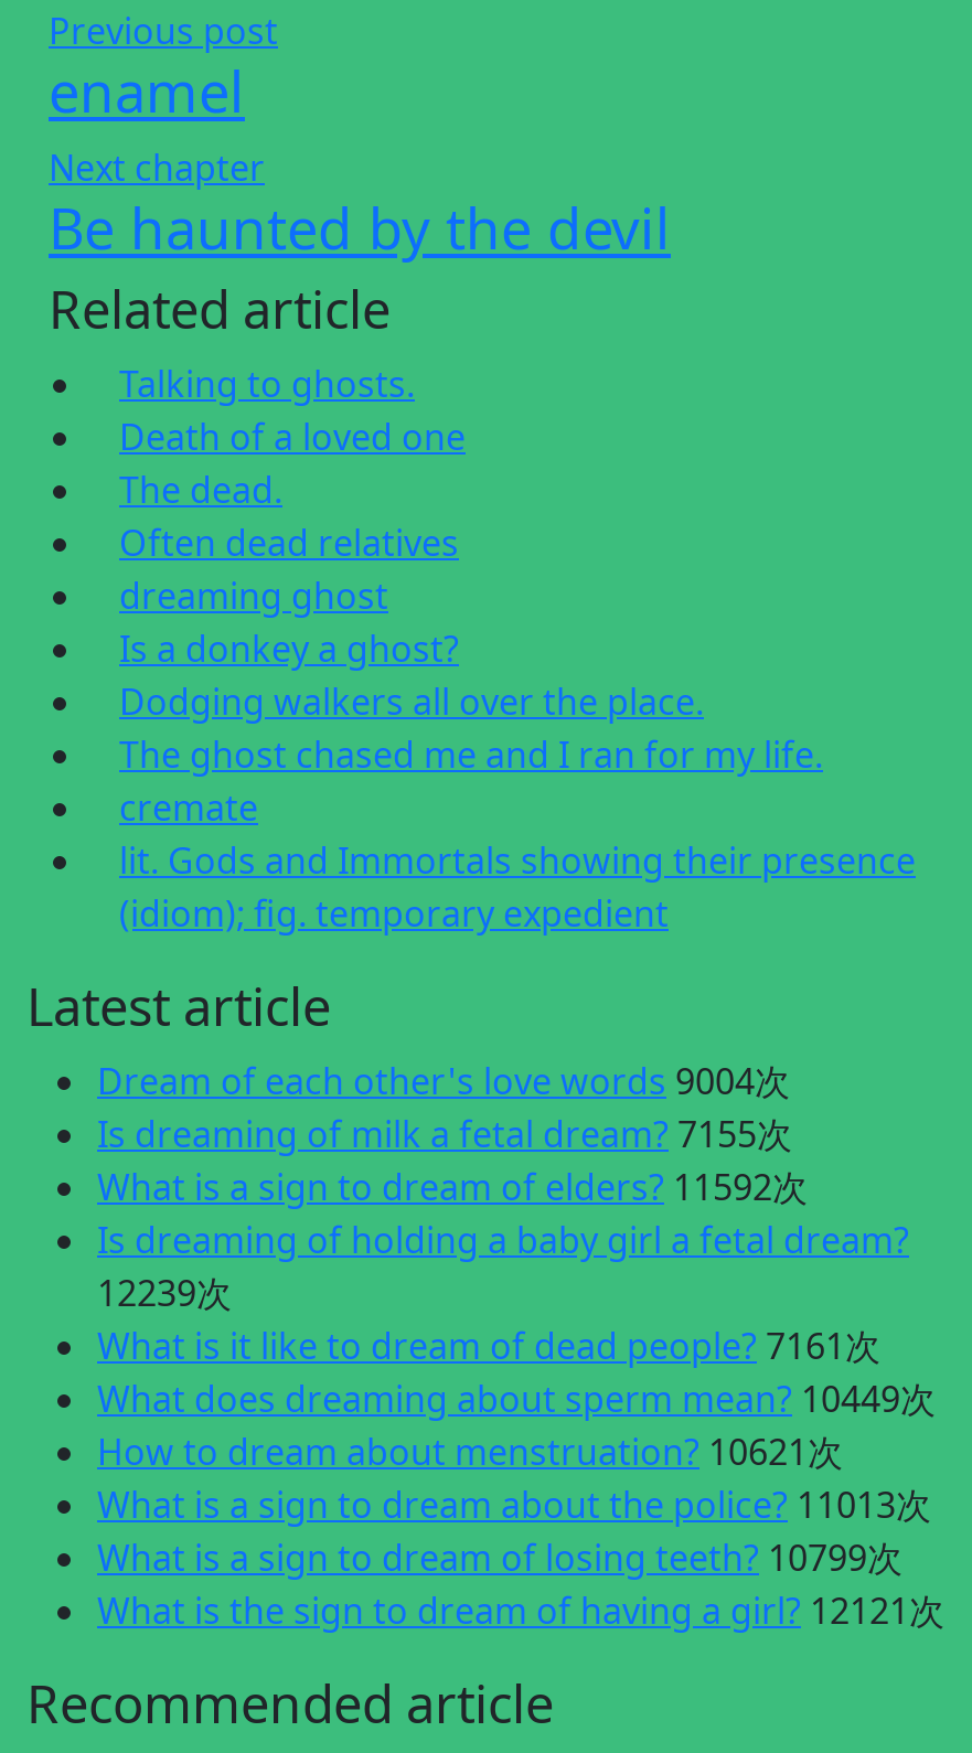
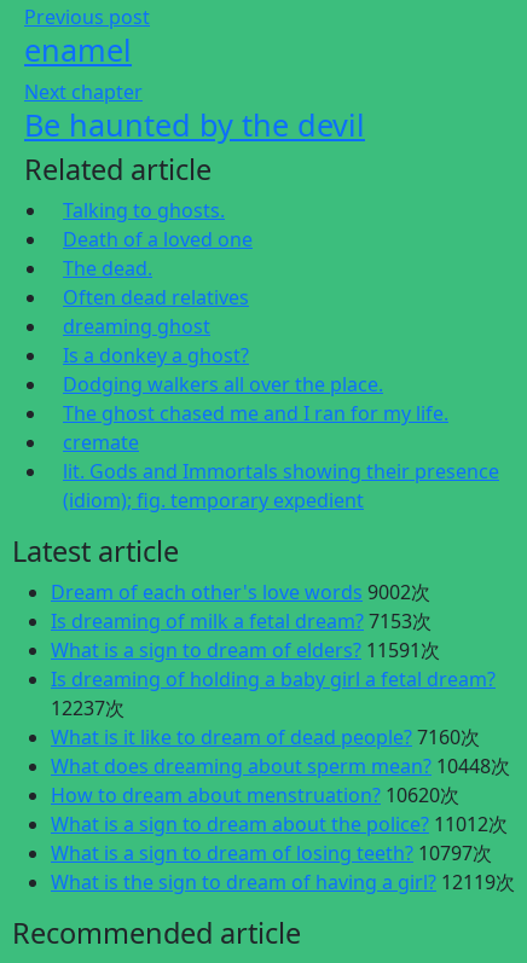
[97,1057,790,1105] Dream of each other's love words 9004次 -> [51,579,430,605] Dream of each other's love words 9002次
[97,1110,792,1158] Is dreaming of milk a fetal dream? 7155次 -> [51,608,432,634] Is dreaming of milk a fetal dream? 7153次
[97,1163,808,1211] What is a sign to dream of elders? 11592次 -> [51,637,440,663] What is a sign to dream of elders? 11591次
[97,1269,232,1317] 12239次 -> [51,695,124,721] 12237次
[97,1322,880,1370] What is it like to dream of dead people? 7161次 -> [51,724,480,750] What is it like to dream of dead people? 7160次
[97,1375,936,1423] What does dreaming about sperm mean? 10449次 -> [51,753,510,779] What does dreaming about sperm mean? 10448次
[97,1428,843,1476] How to dream about menstruation? 10621次 -> [51,782,459,808] How to dream about menstruation? 10620次
[97,1481,931,1529] What is a sign to dream about the police? 11013次 -> [51,811,508,837] What is a sign to dream about the police? 11012次
[97,1533,902,1582] What is a sign to dream of losing teeth? 10799次 -> [51,840,492,866] What is a sign to dream of losing teeth? 10797次
[97,1586,944,1635] What is the sign to dream of having a girl? 12121次 -> [51,869,515,895] What is the sign to dream of having a girl? 12119次

